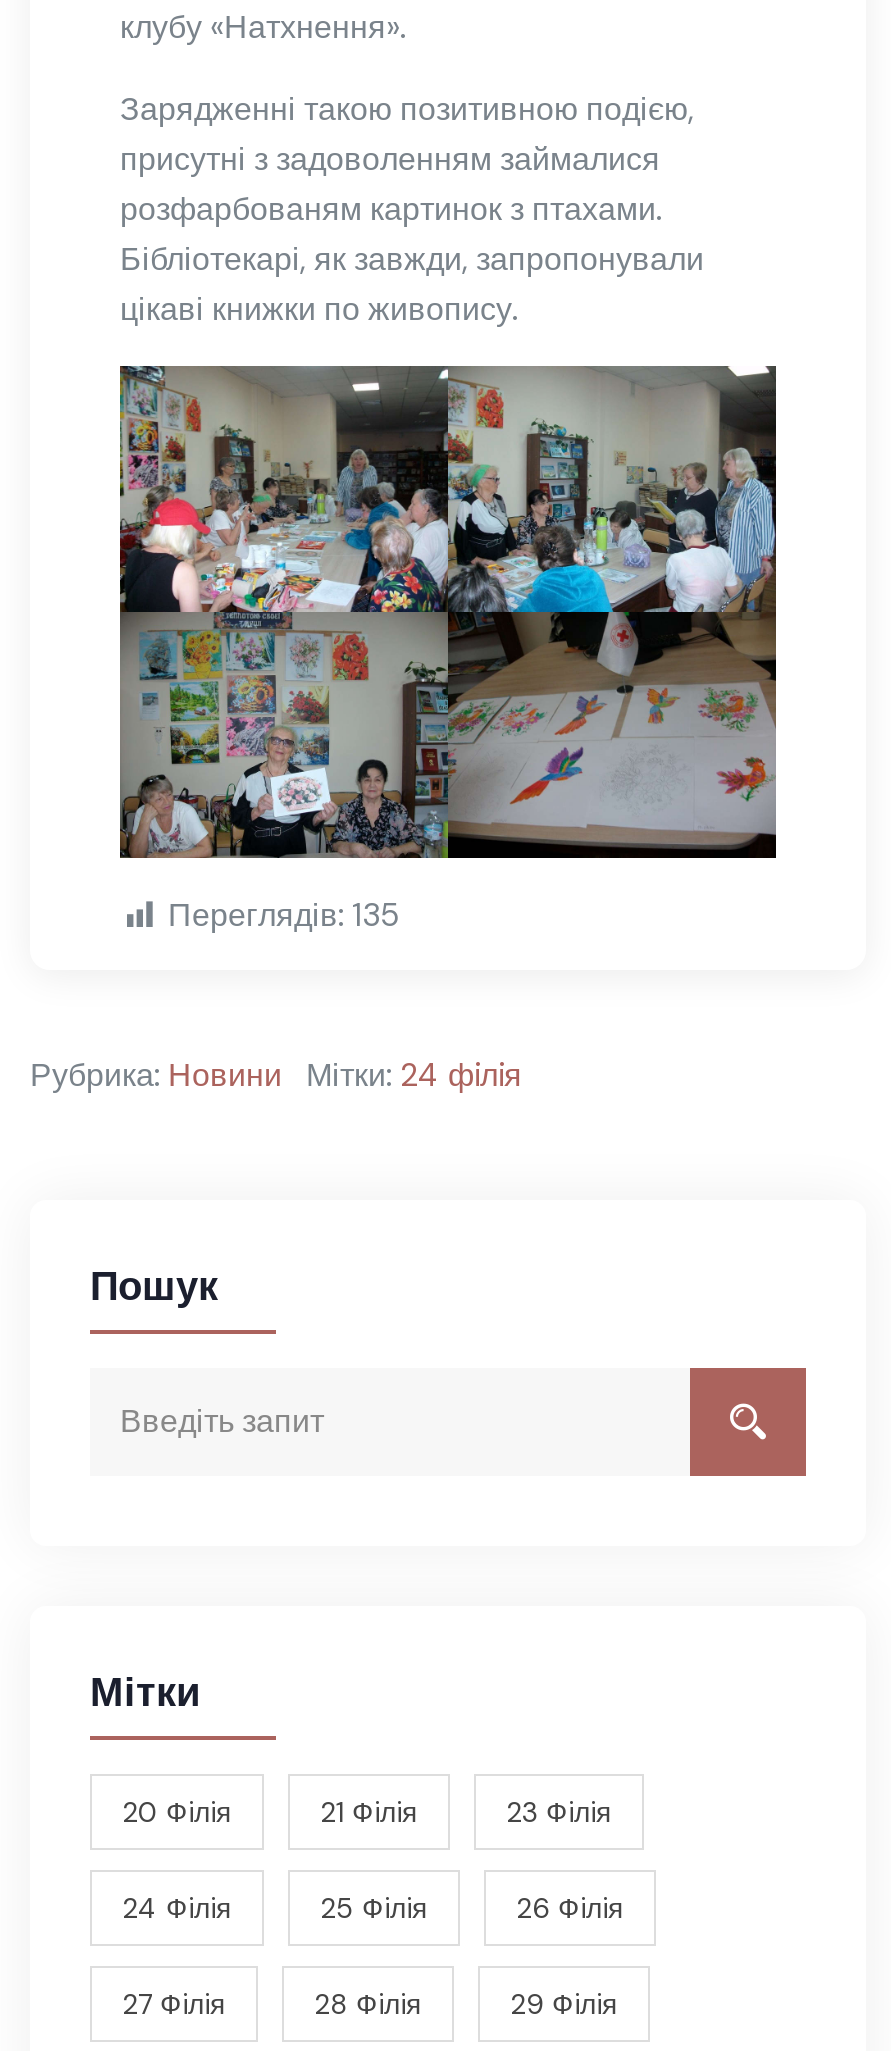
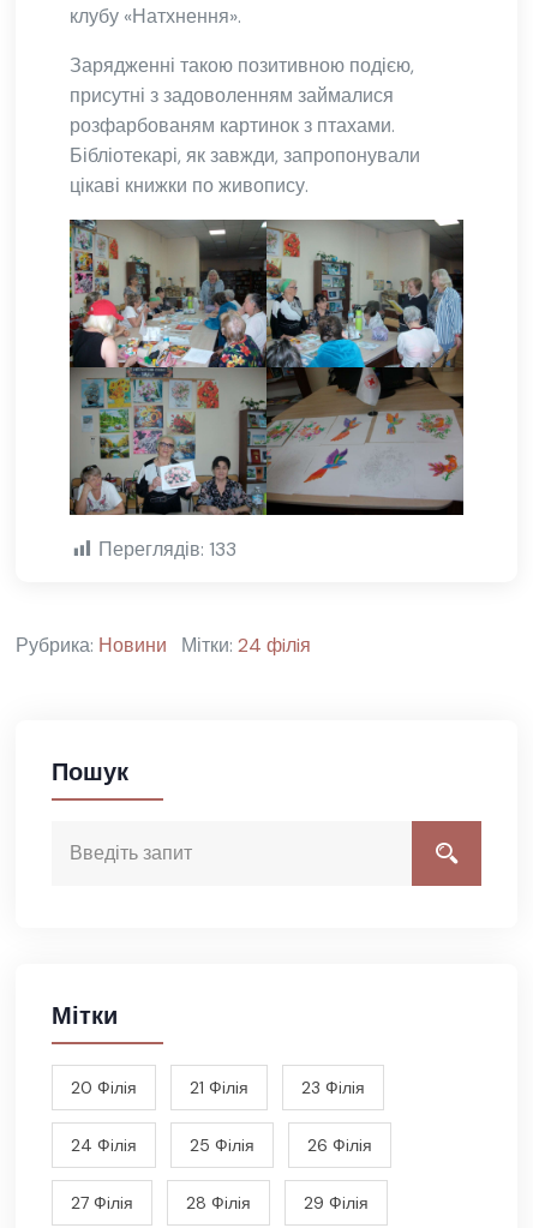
[168,893,400,935] Переглядів: 135 -> [98,536,236,561] Переглядів: 133

